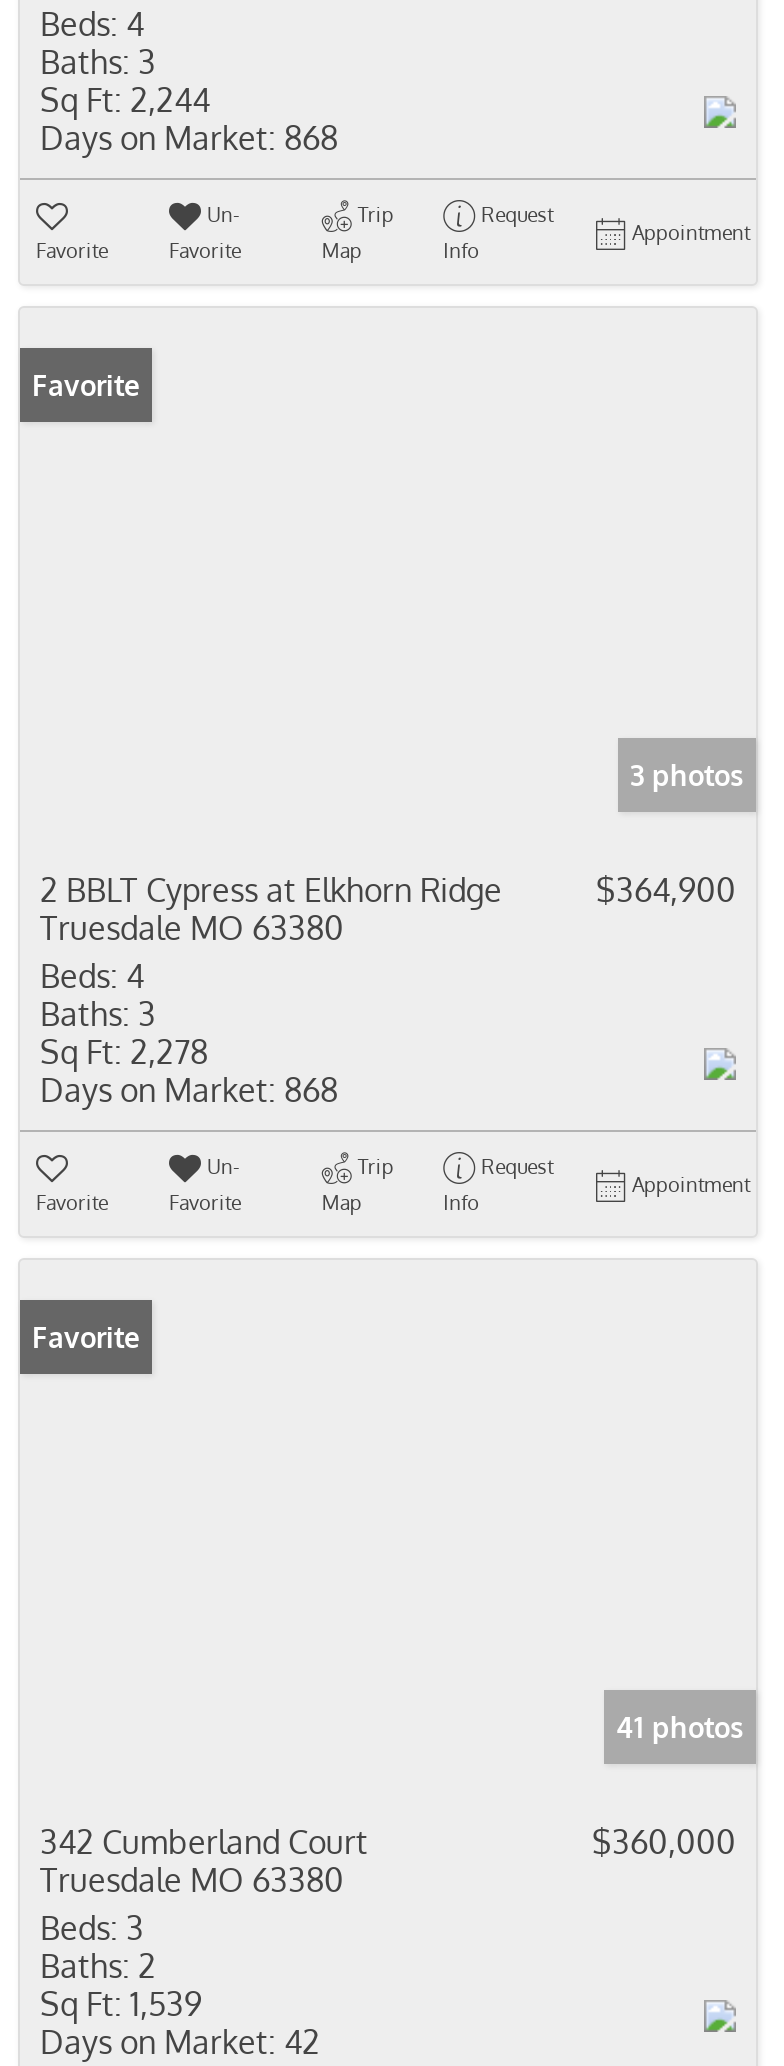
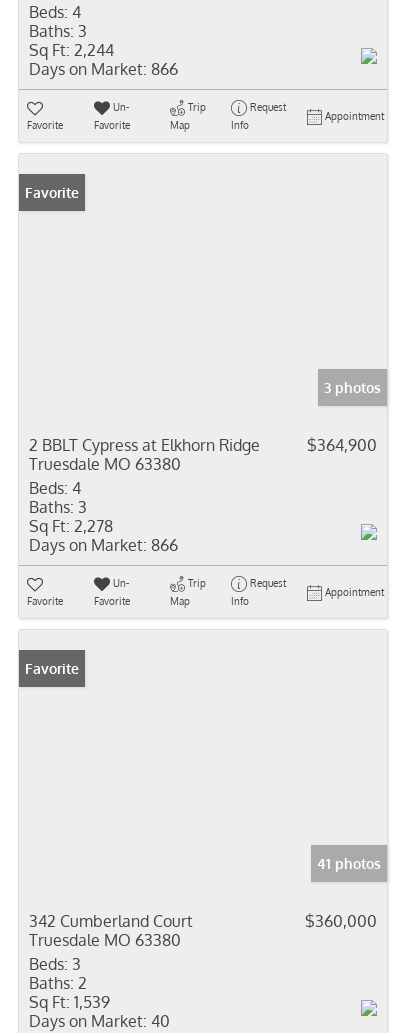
[40,118,338,158] Days on Market: 868 -> [29,59,178,79] Days on Market: 866
[40,1070,338,1110] Days on Market: 868 -> [29,535,178,555] Days on Market: 866
[40,2022,320,2062] Days on Market: 42 -> [29,1011,170,1031] Days on Market: 40

